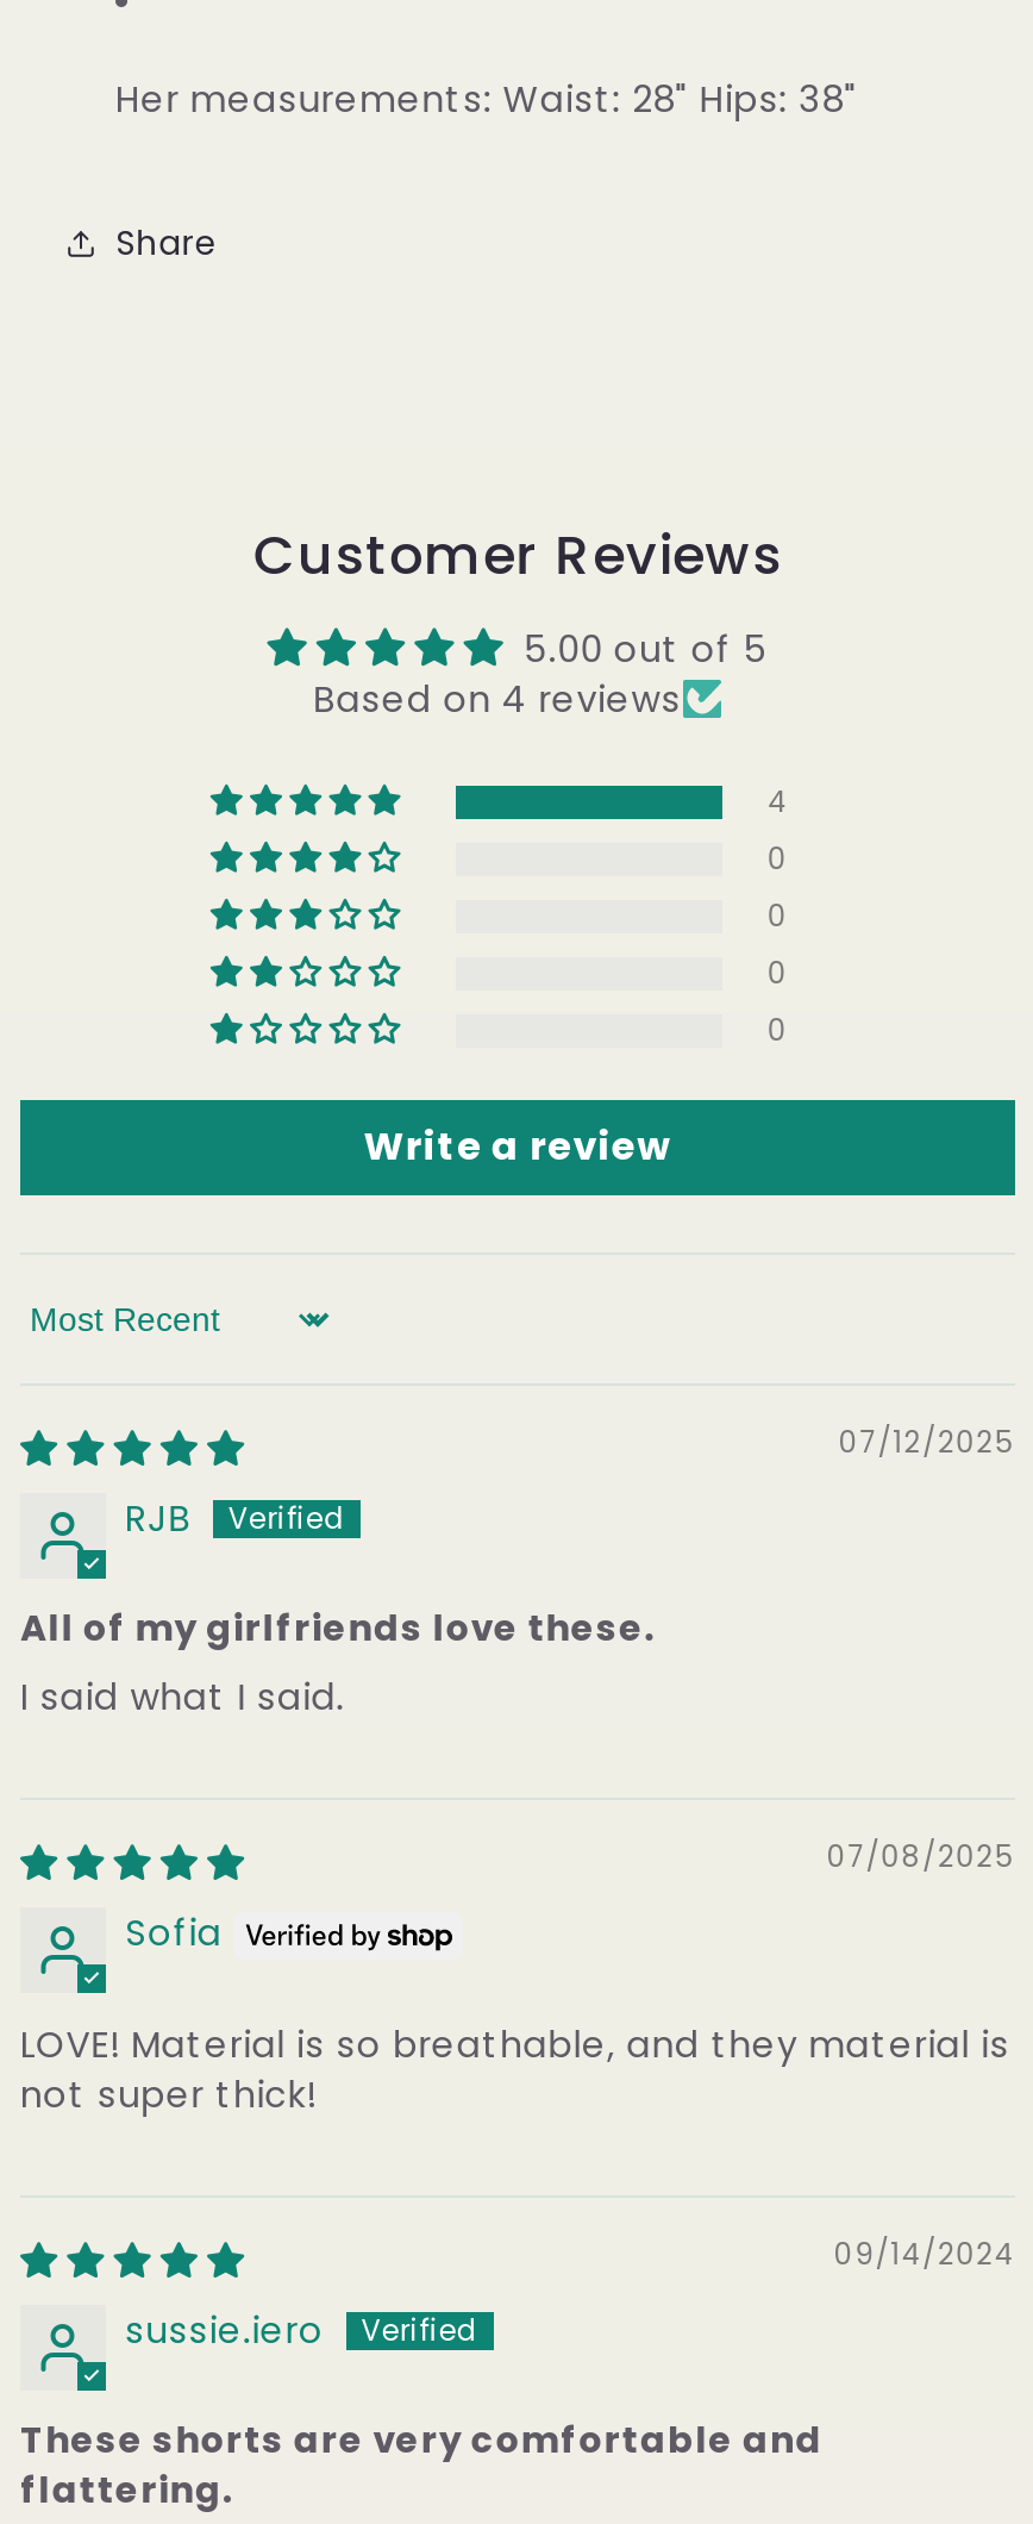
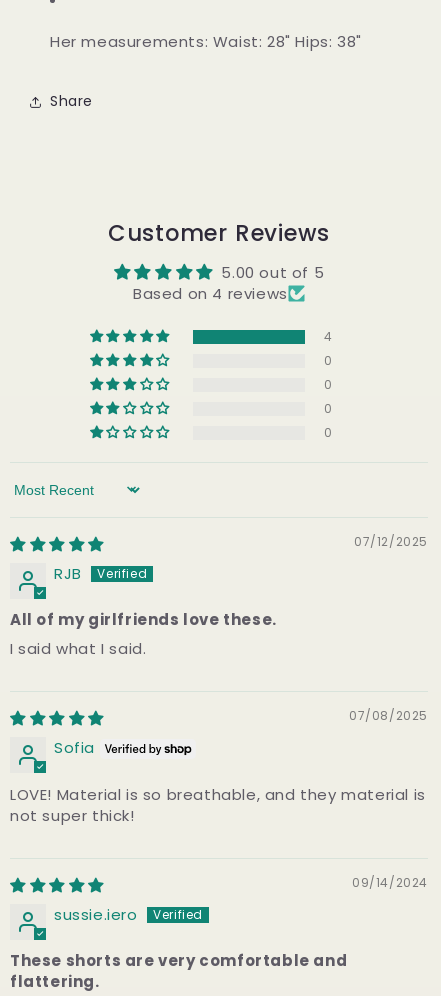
[364,1119,672,1174] Write a review -> none

